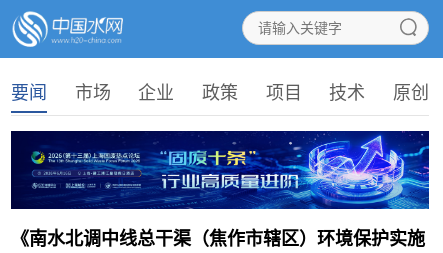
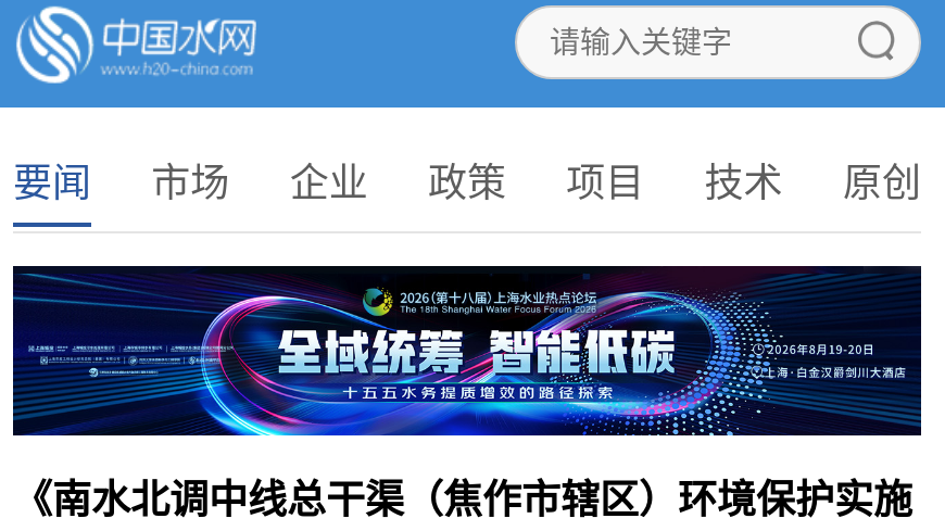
[13,131,430,210] [image] -> [13,266,923,438] [image]

